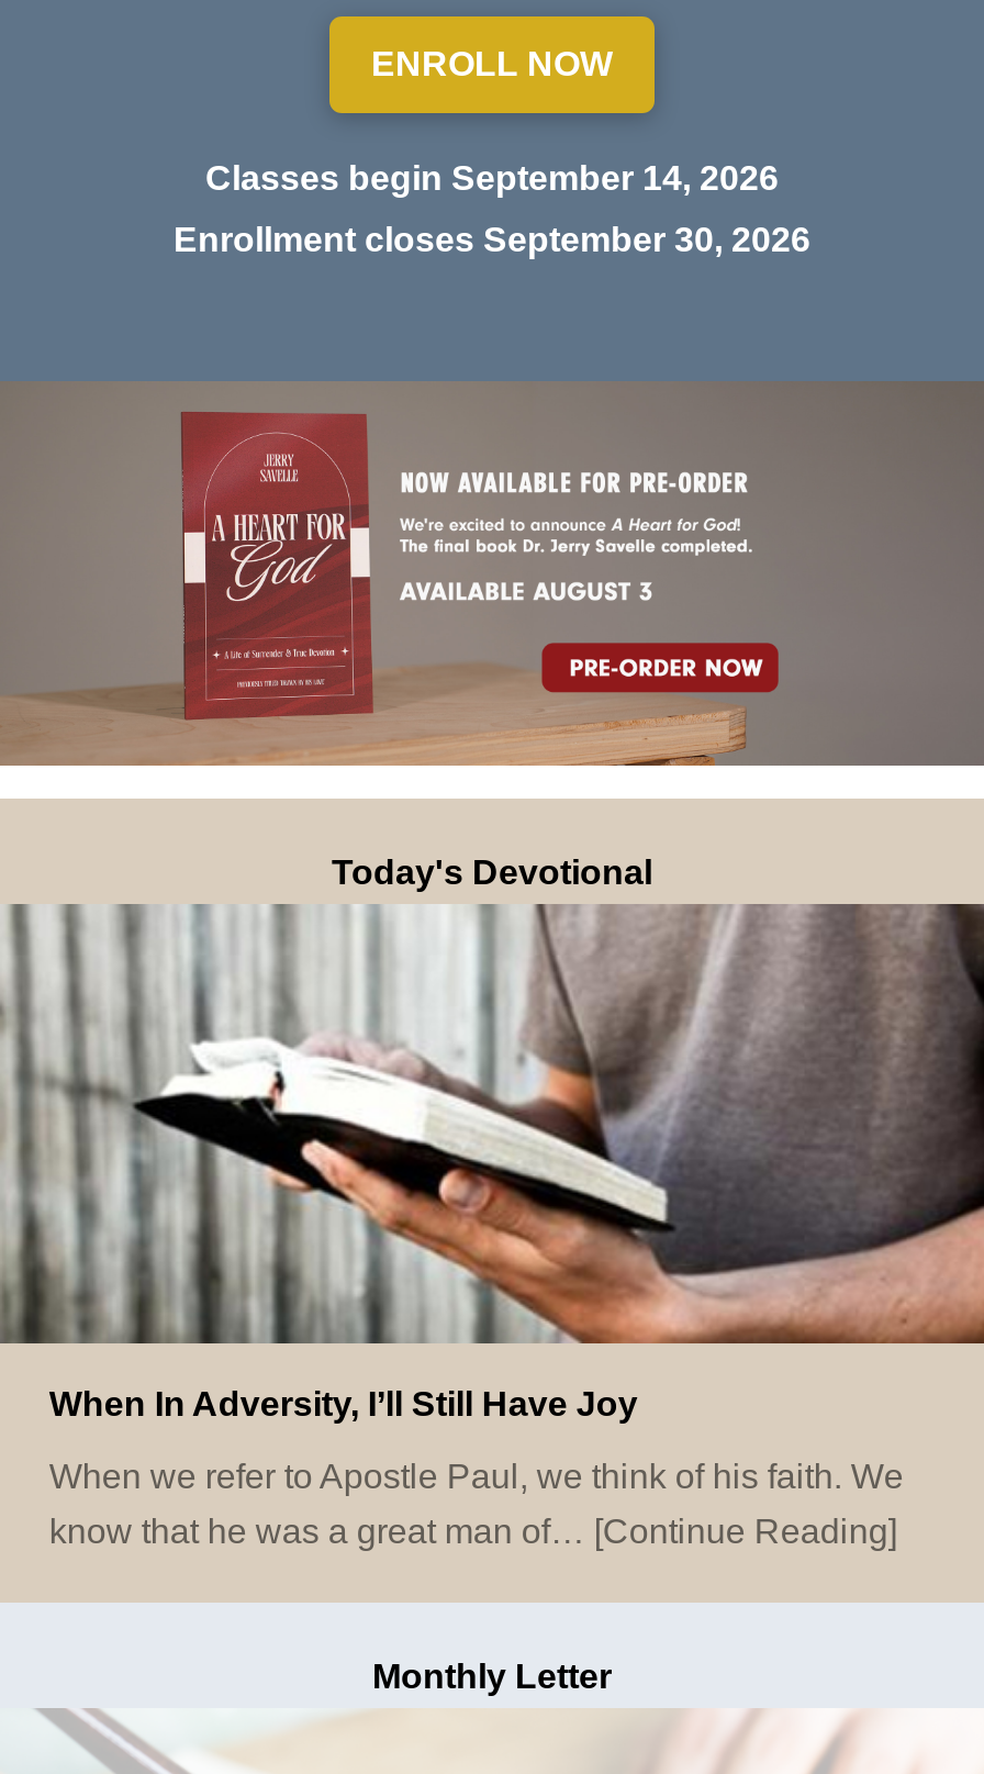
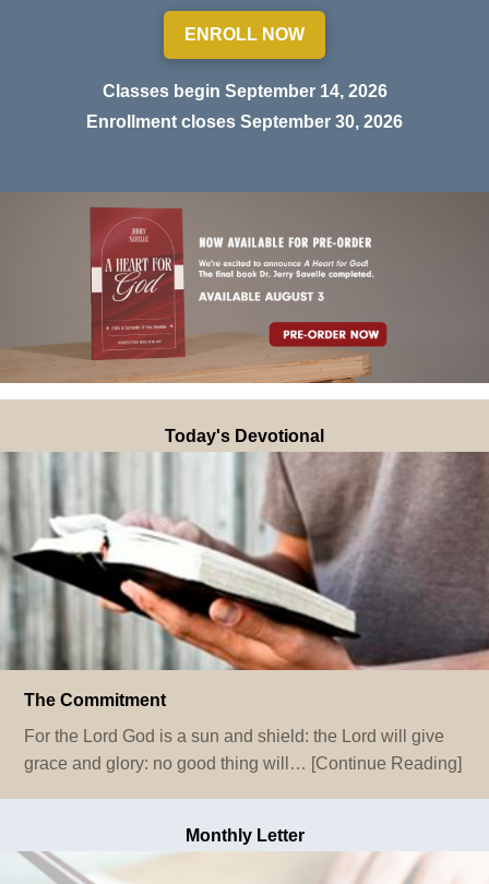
[7,904,977,1422] [image] | When In Adversity, I’ll Still Have Joy -> [3,452,486,709] [image] | The Commitment
[49,1458,904,1495] When we refer to Apostle Paul, we think of his faith. We -> [24,727,445,746] For the Lord God is a sun and shield: the Lord will give
[49,1513,897,1550] know that he was a great man of… [Continue Reading] -> [24,754,462,773] grace and glory: no good thing will… [Continue Reading]

